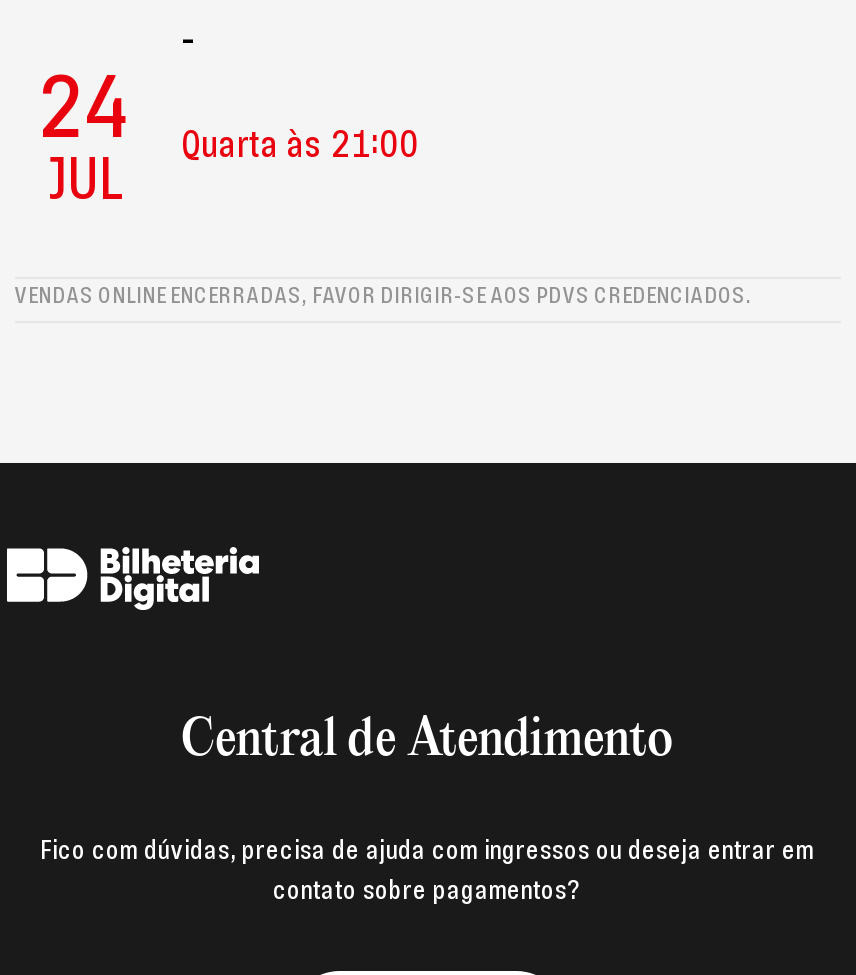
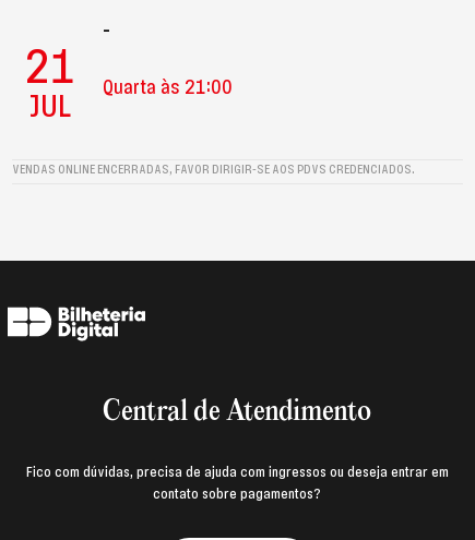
[39,46,419,222] 24 JUL Quarta às 21:00 -> [25,33,233,129] 21 JUL Quarta às 21:00

